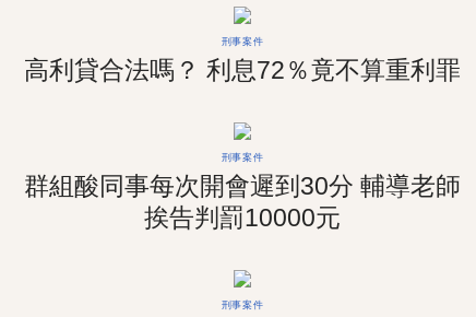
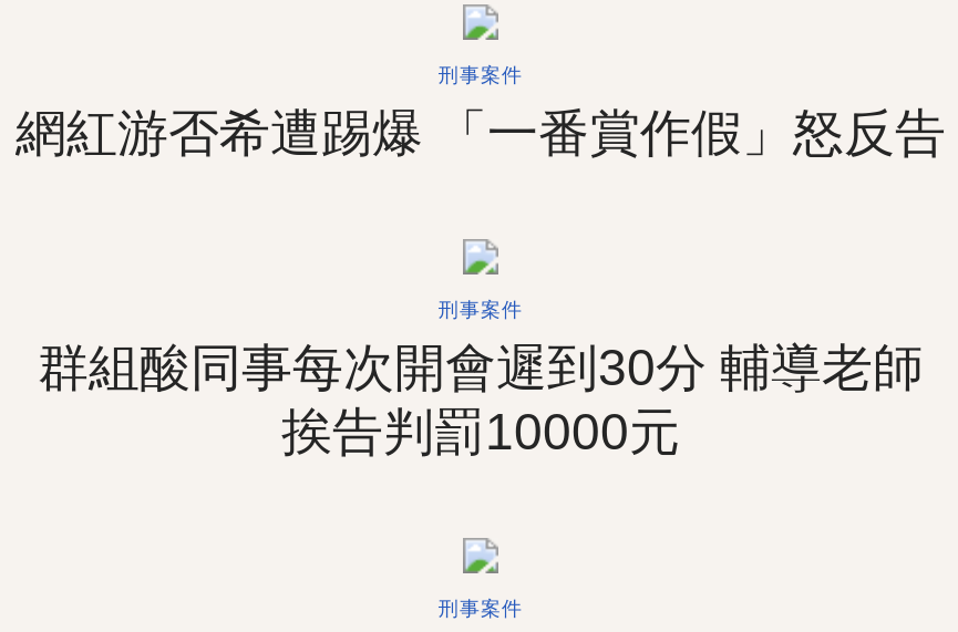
[24,56,461,84] 高利貸合法嗎？ 利息72％竟不算重利罪 -> [16,105,946,162] 網紅游否希遭踢爆 「一番賞作假」怒反告

